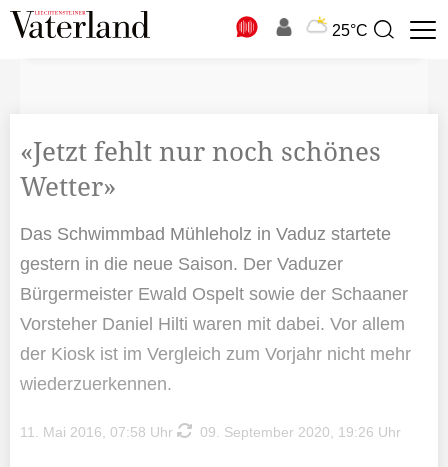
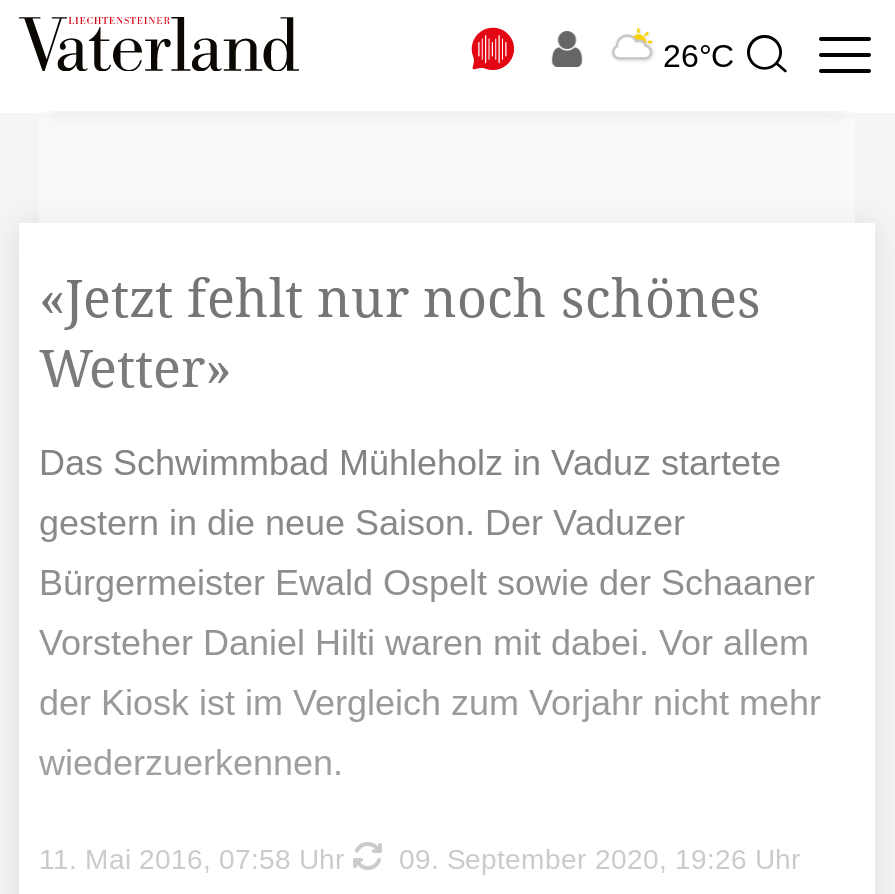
[332,21,368,38] 25°C -> [663,38,735,72] 26°C

